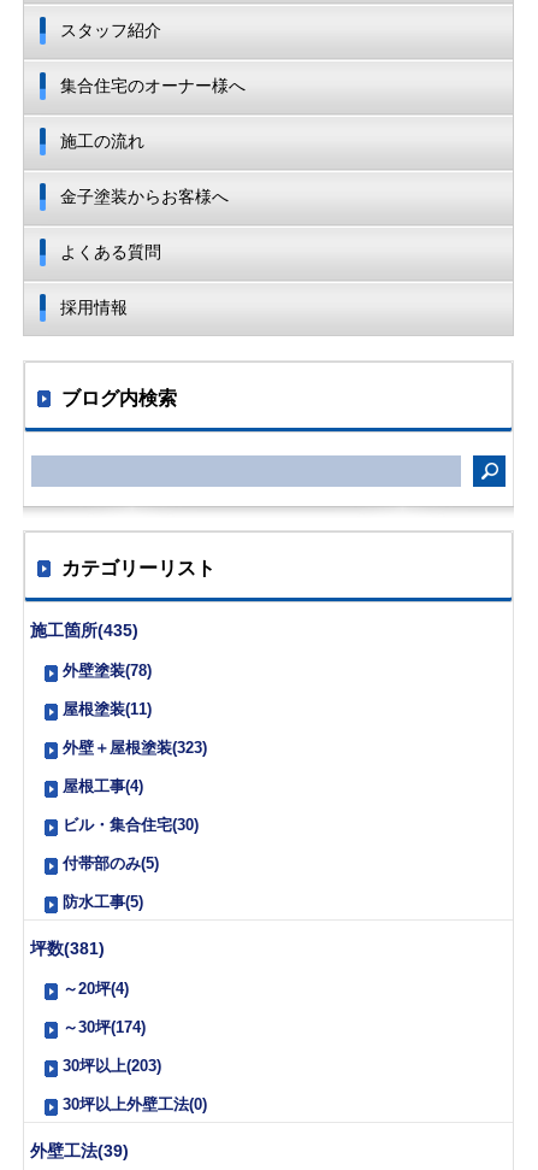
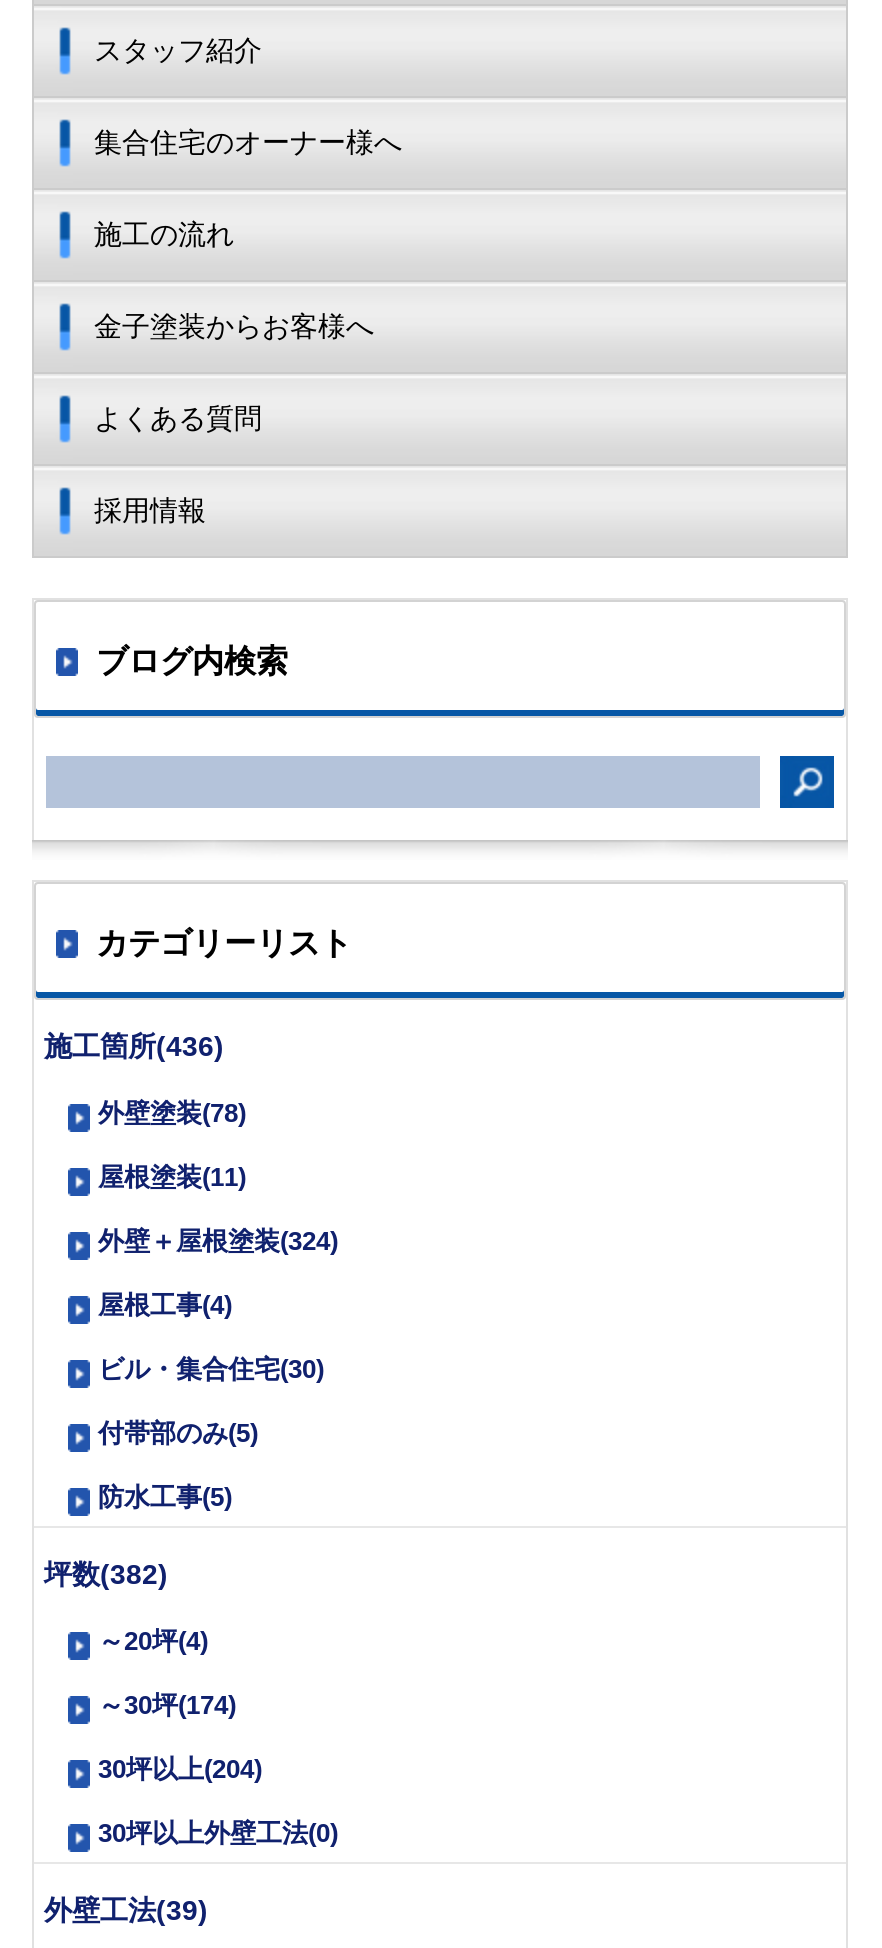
[30,620,138,640] 施工箇所(435) -> [44,1030,224,1062] 施工箇所(436)
[63,739,207,757] 外壁＋屋根塗装(323) -> [98,1226,338,1256] 外壁＋屋根塗装(324)
[30,939,105,958] 坪数(381) -> [44,1558,168,1590] 坪数(382)
[63,1057,161,1075] 30坪以上(203) -> [98,1754,262,1784] 30坪以上(204)

